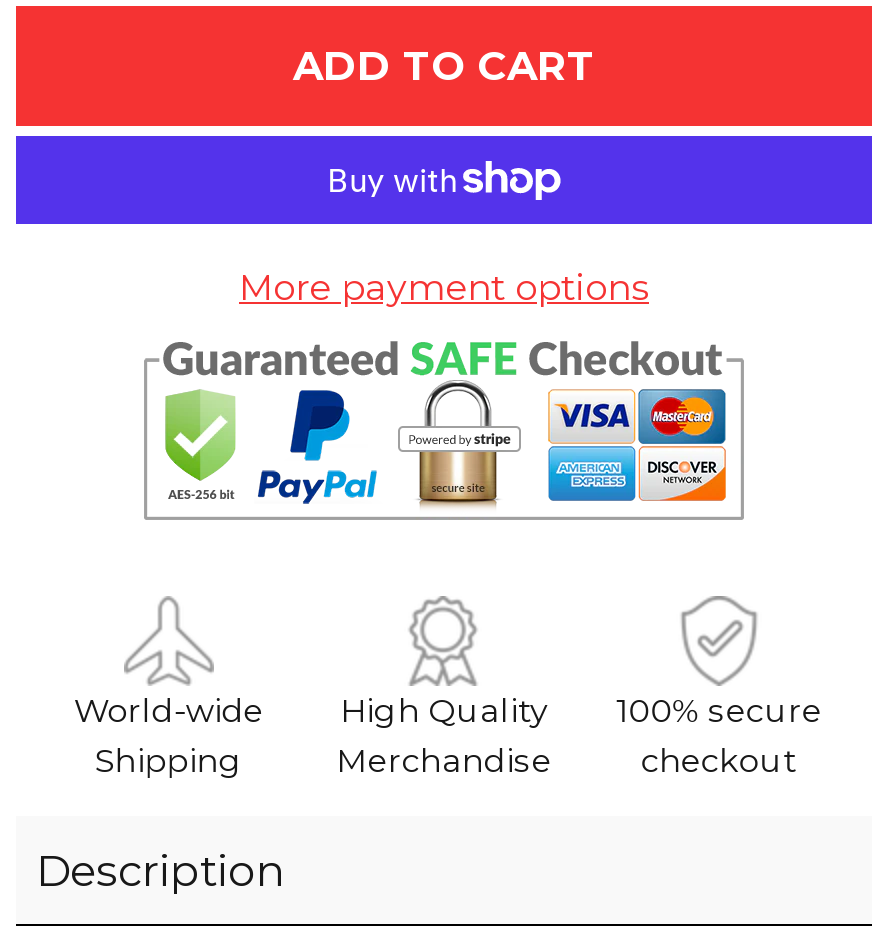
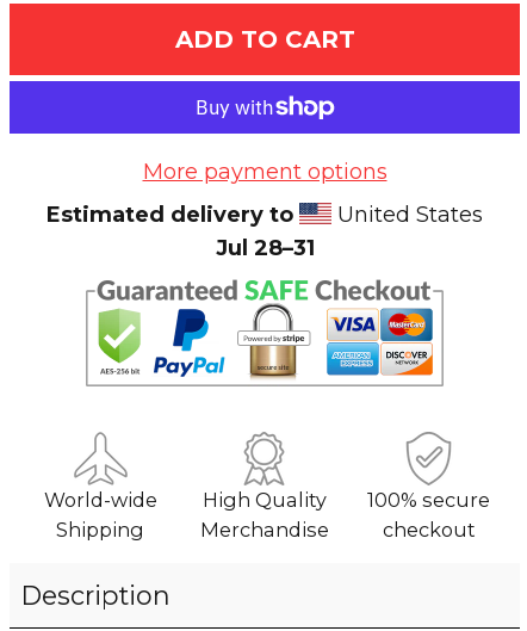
none -> [46,201,483,261] Estimated delivery to | United States | Jul 28–31

